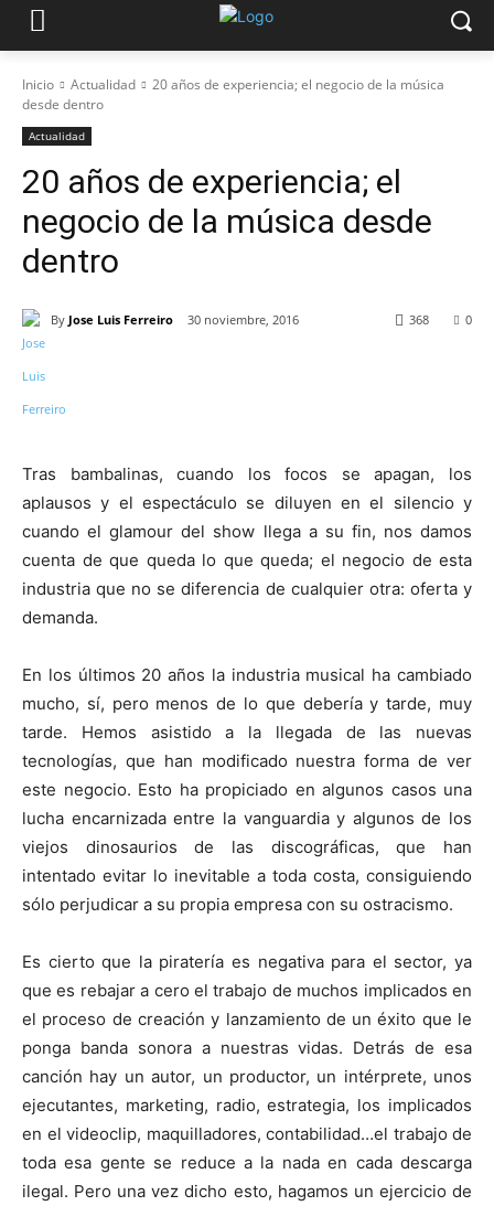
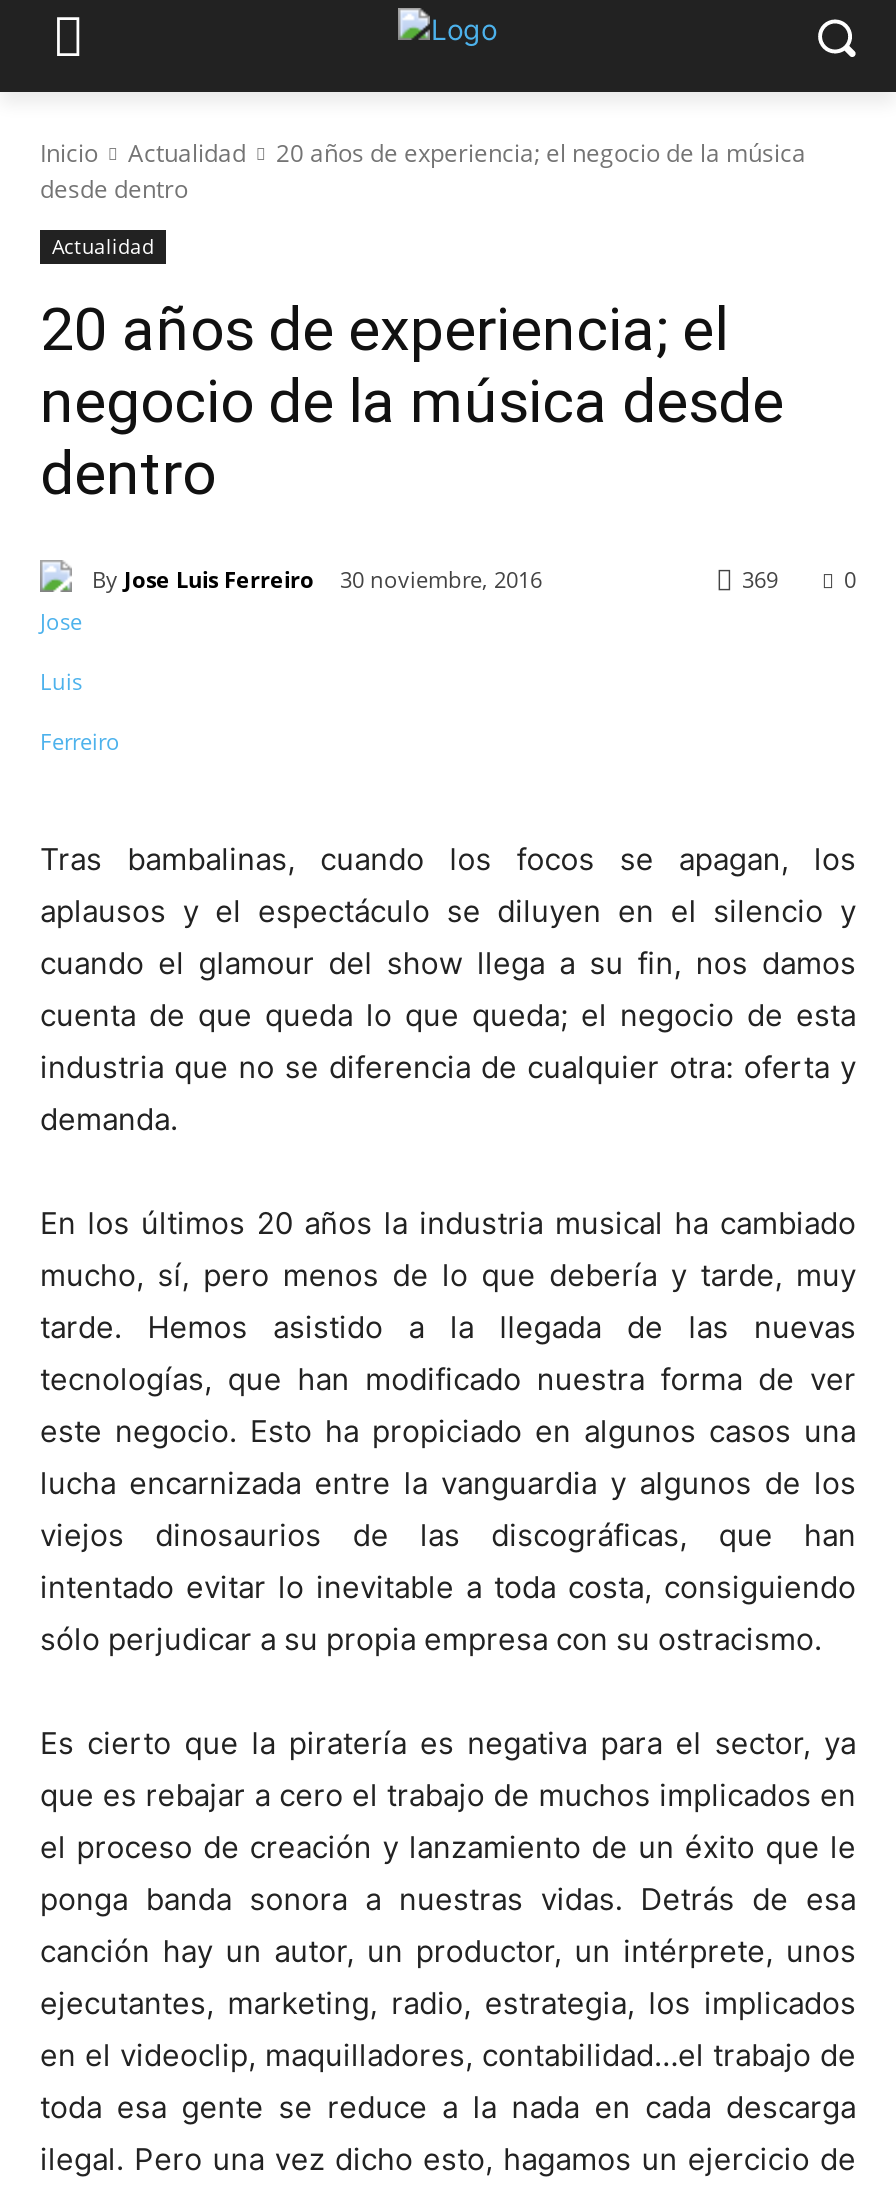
[409,311,429,328] 368 -> [742,564,778,594] 369

